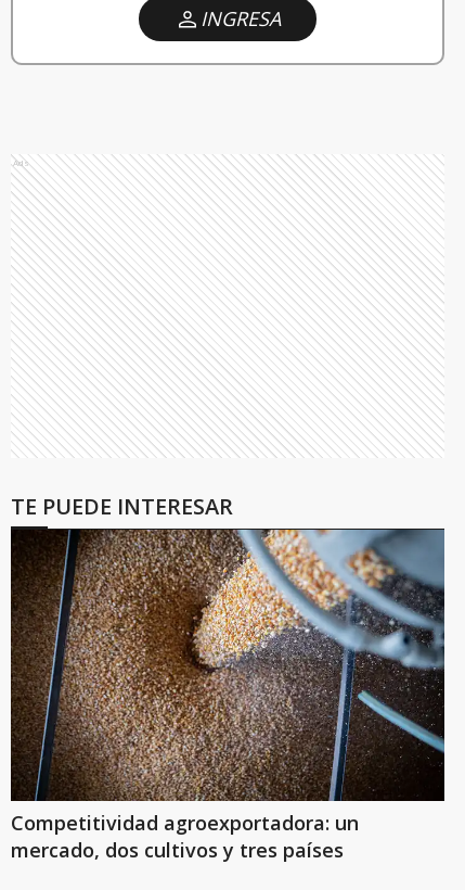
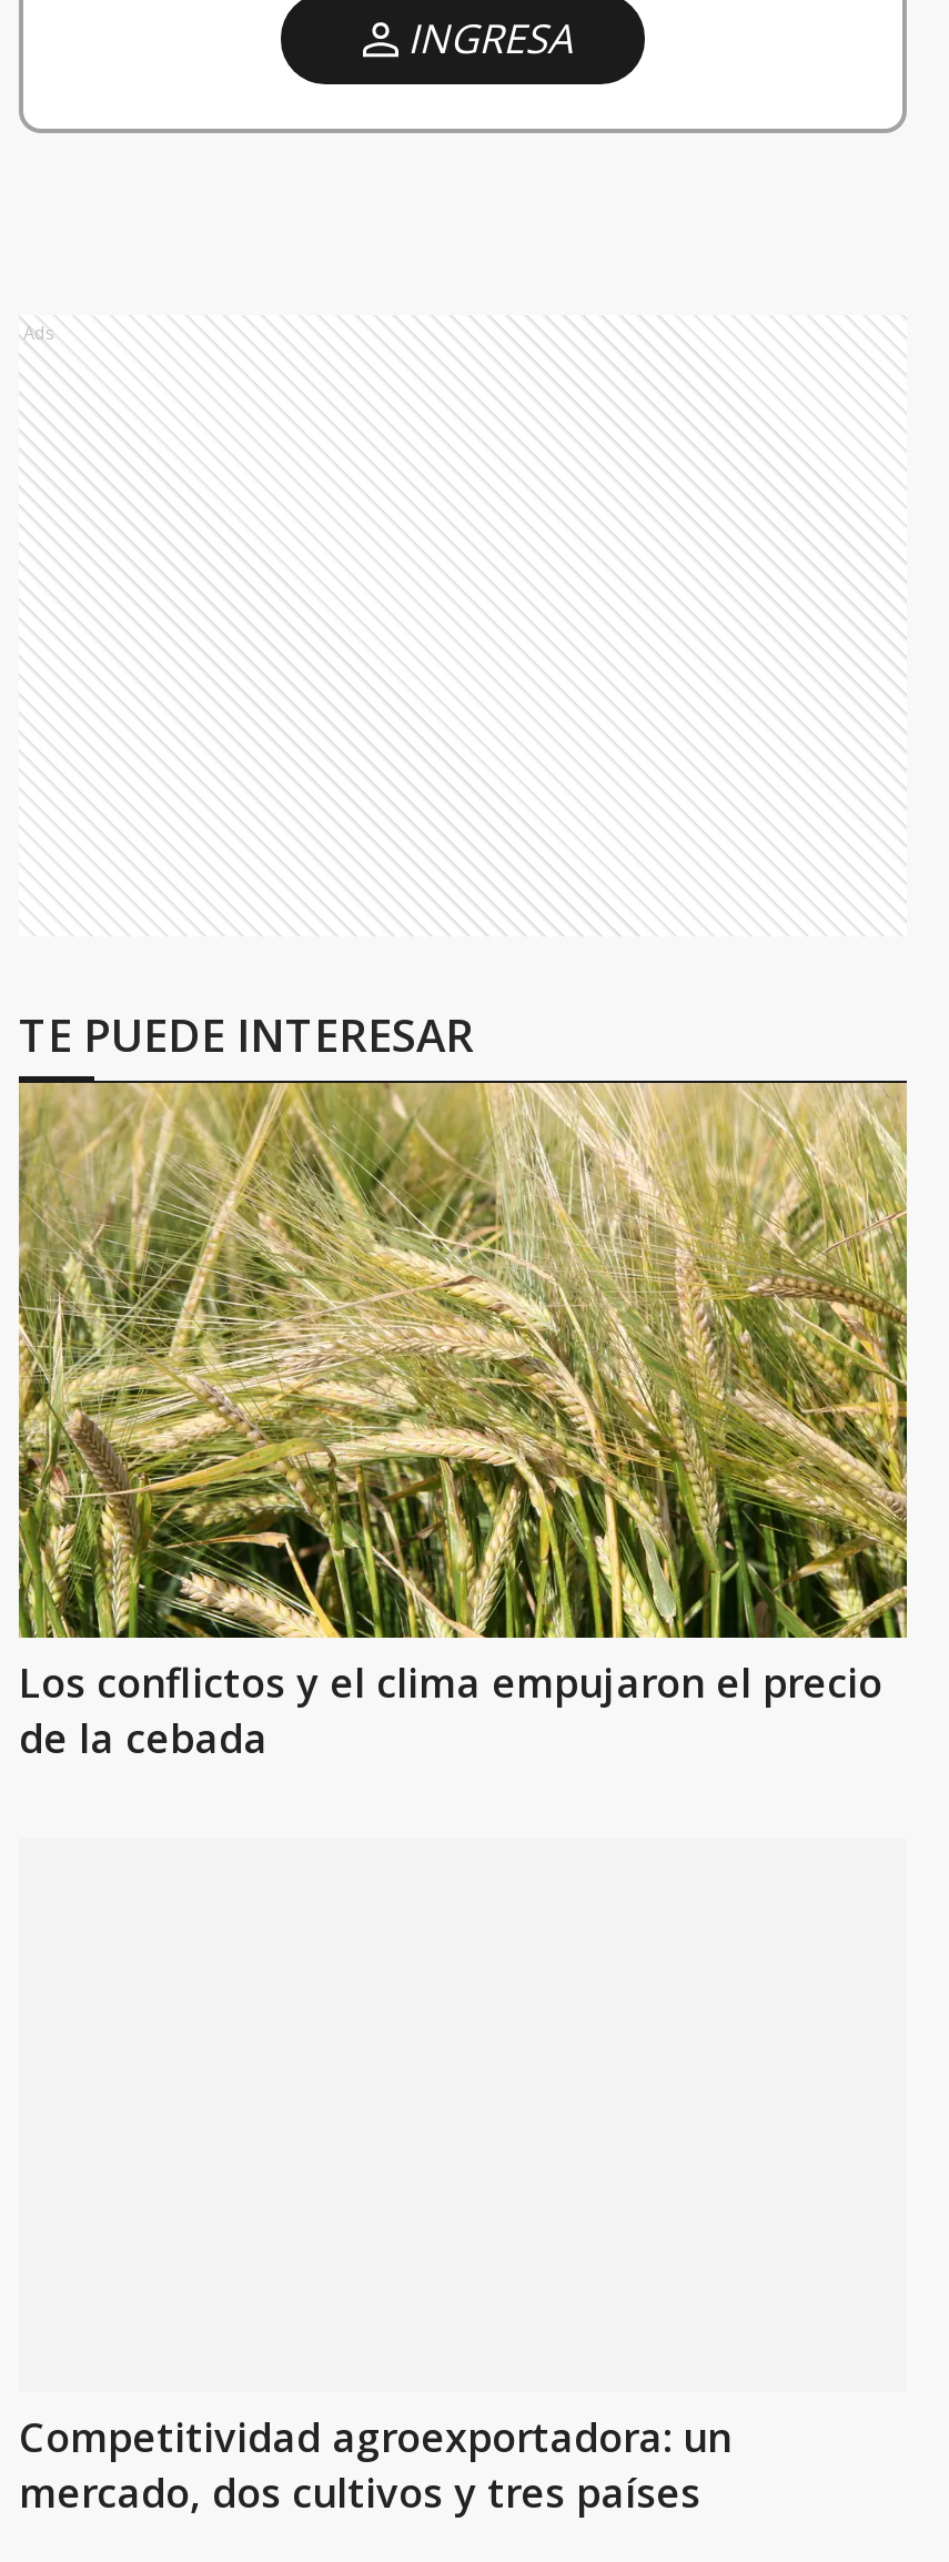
none -> [19,1655,882,1764] Los conflictos y el clima empujaron el precio | de la cebada
[10,529,445,802] [image] -> [17,1081,909,1640] [image]

